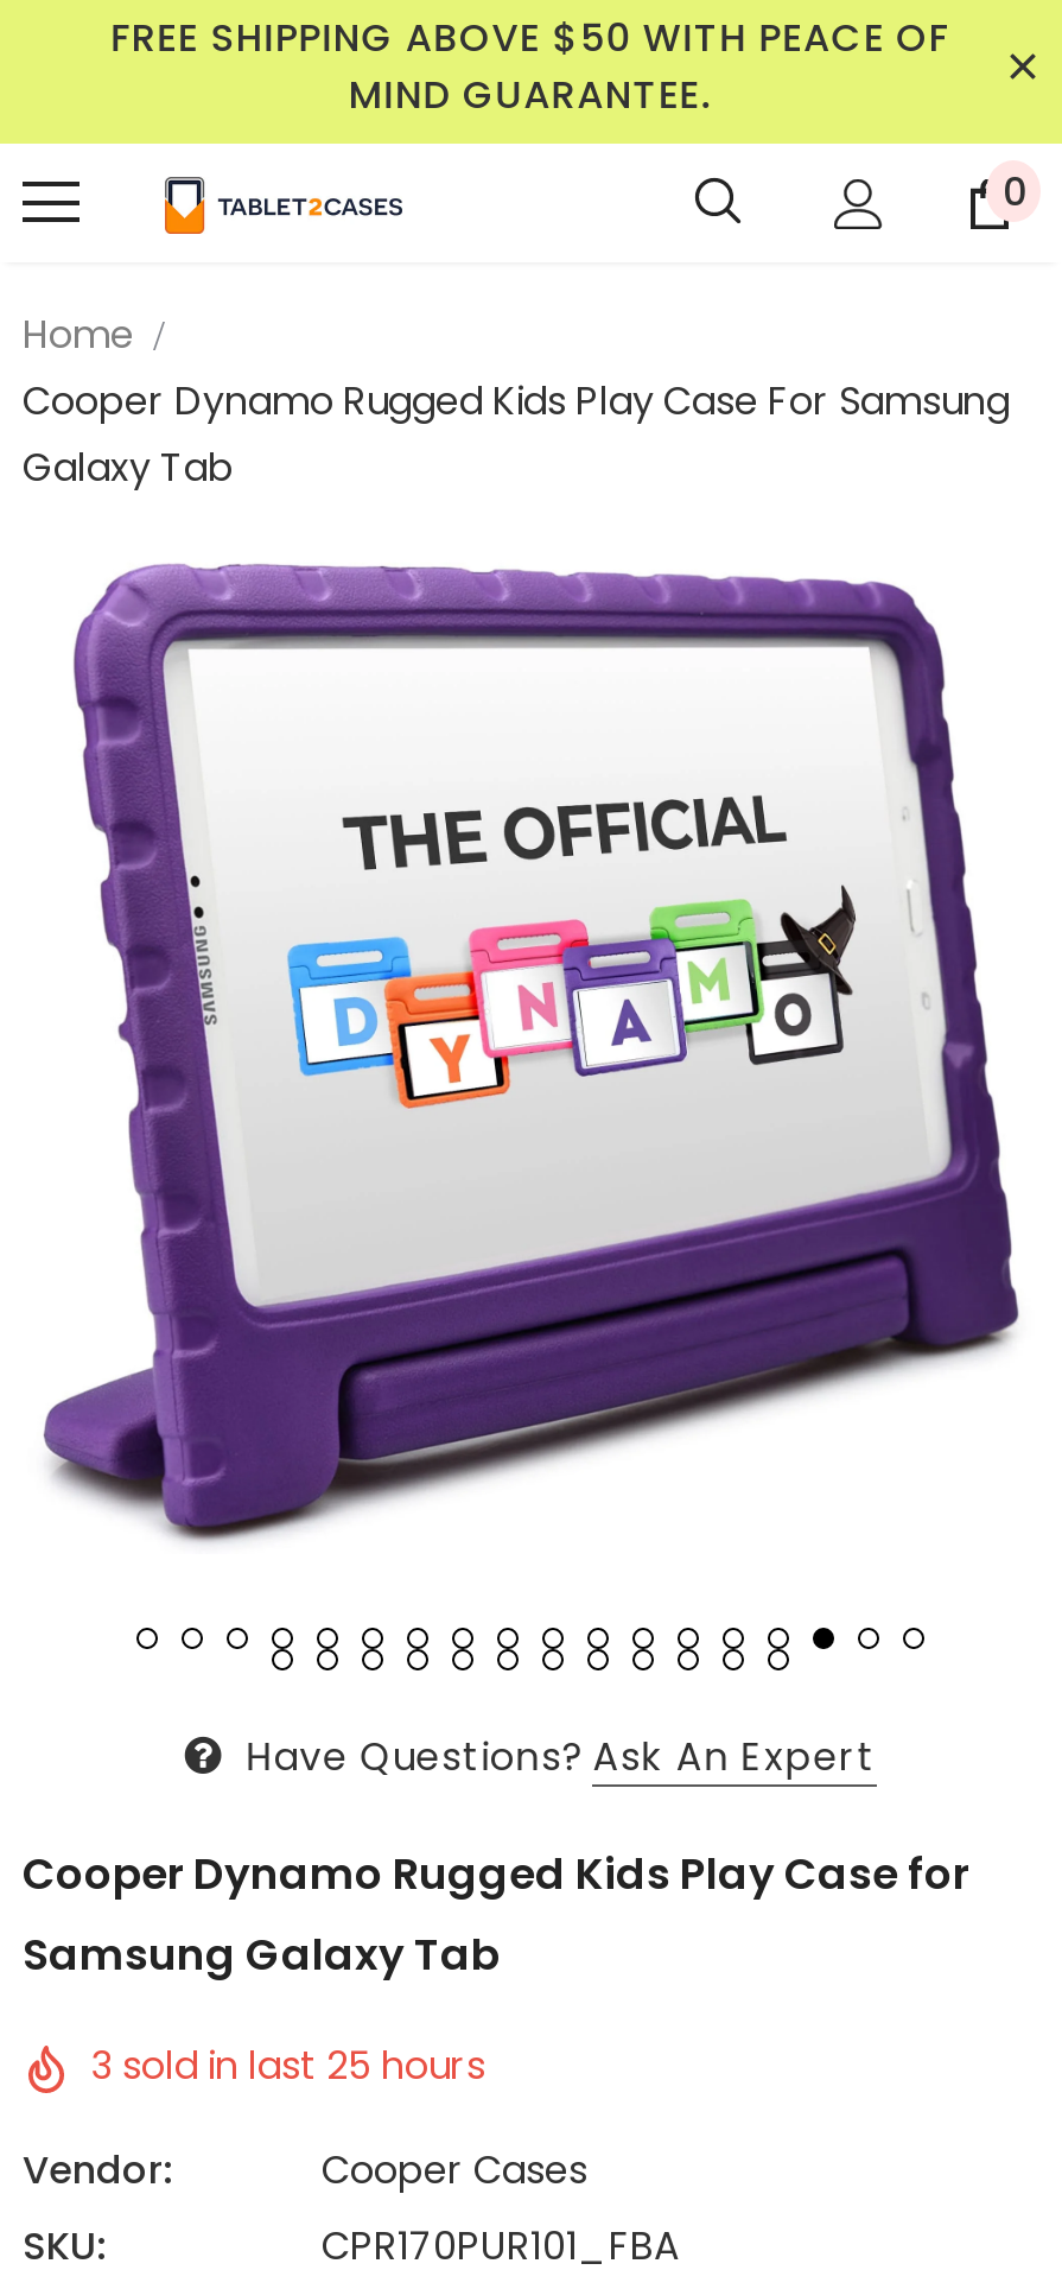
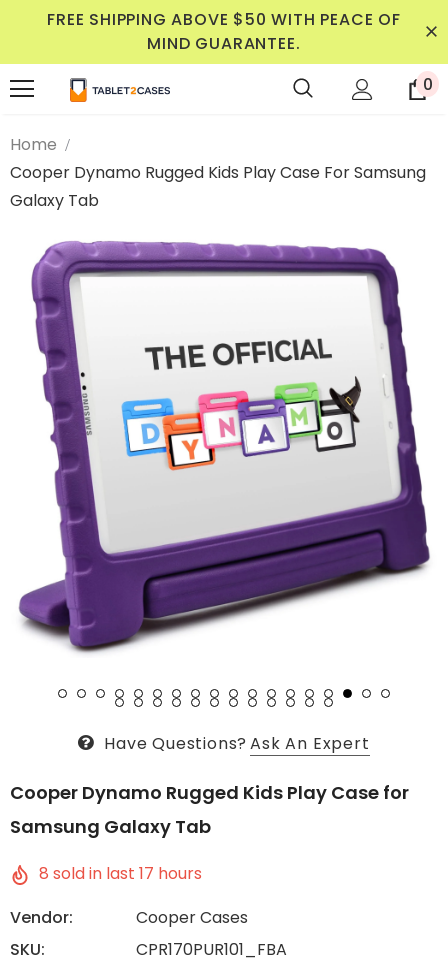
[91,2038,485,2093] 3 sold in last 25 hours -> [39,862,202,885] 8 sold in last 17 hours

